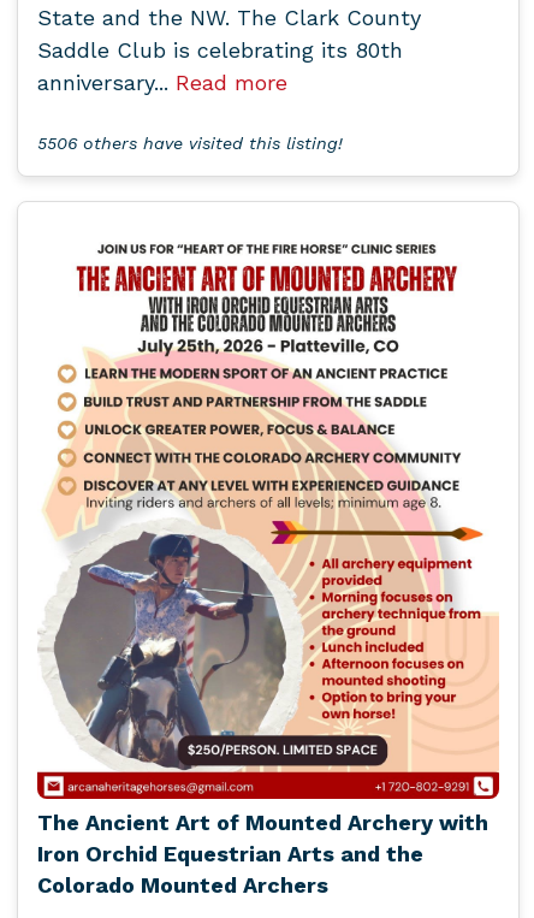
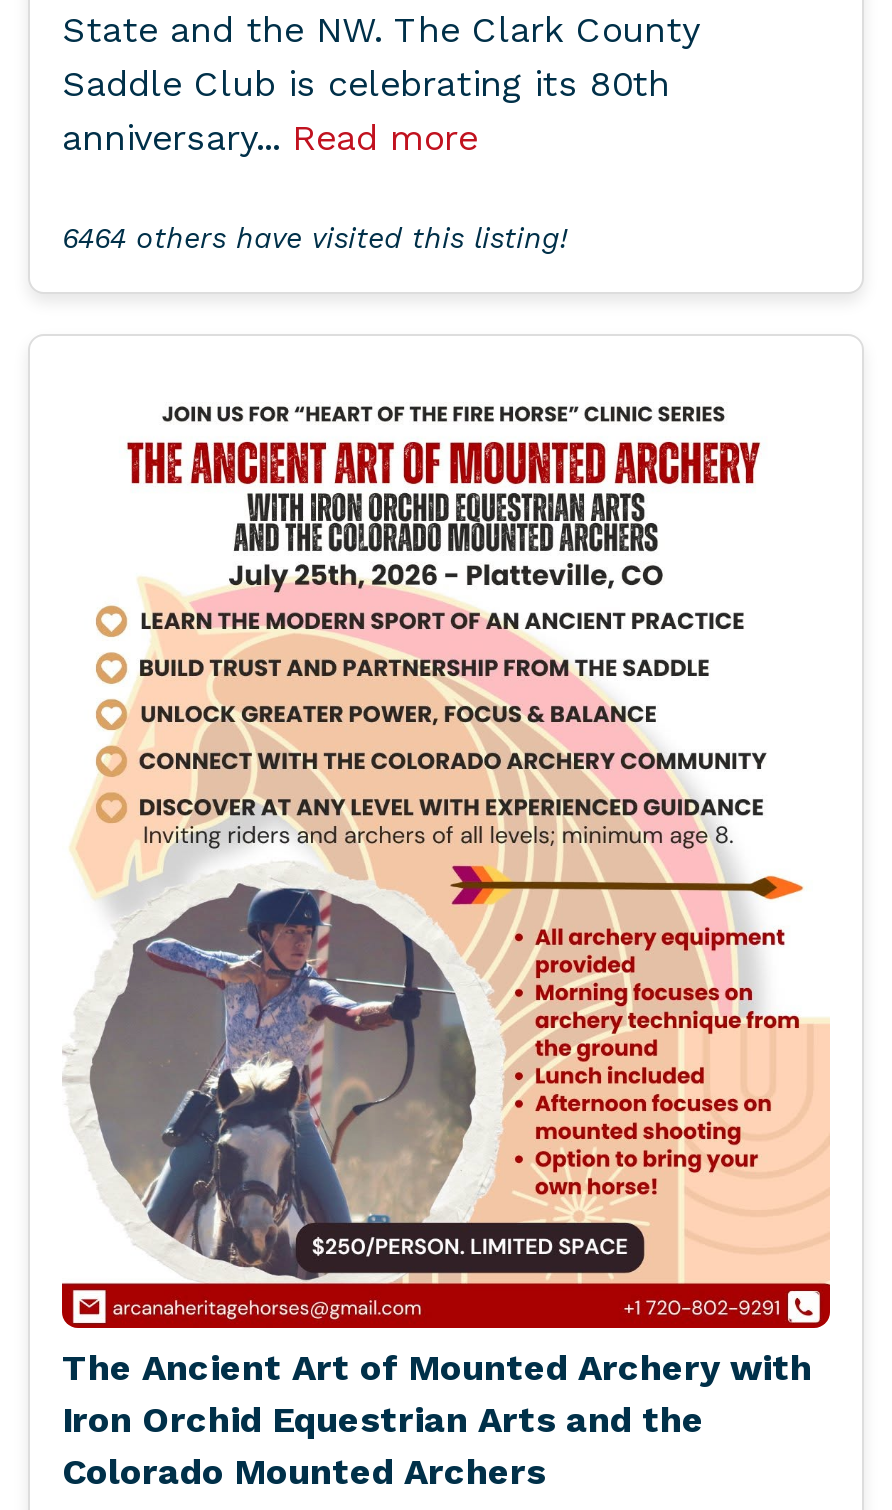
[37,134,343,153] 5506 others have visited this listing! -> [62,223,568,255] 6464 others have visited this listing!

